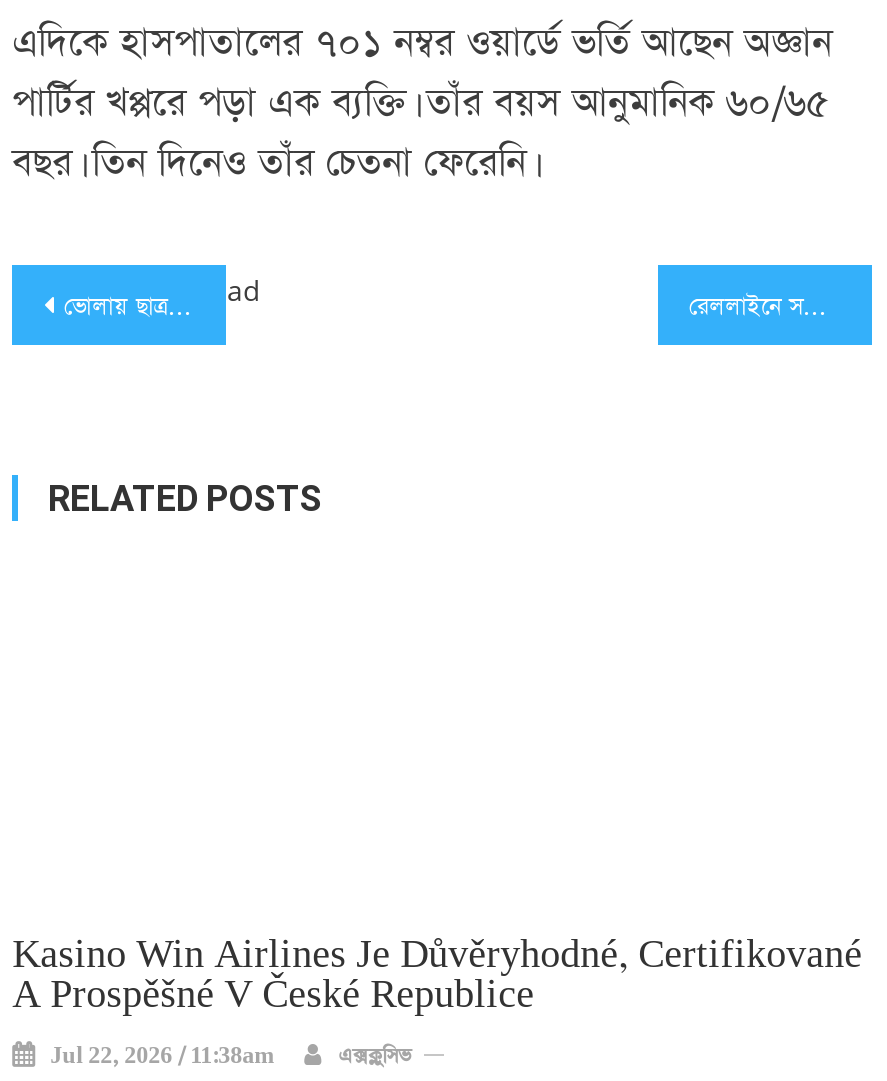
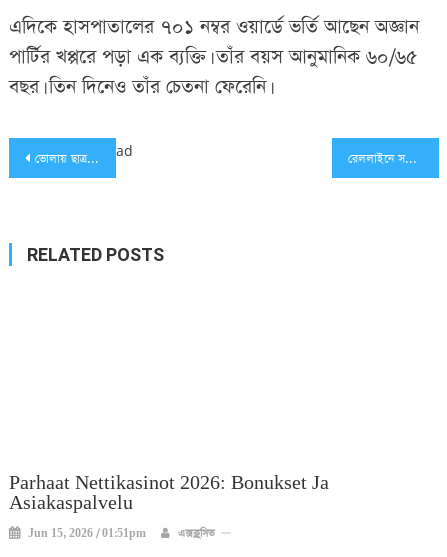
[12,934,862,1020] Kasino Win Airlines Je Důvěryhodné, Certifikované | A Prospěšné V České Republice -> [9,472,329,515] Parhaat Nettikasinot 2026: Bonukset Ja | Asiakaspalvelu
[50,1044,274,1072] Jul 22, 2026 / 11:38am -> [28,527,146,541] Jun 15, 2026 / 01:51pm

